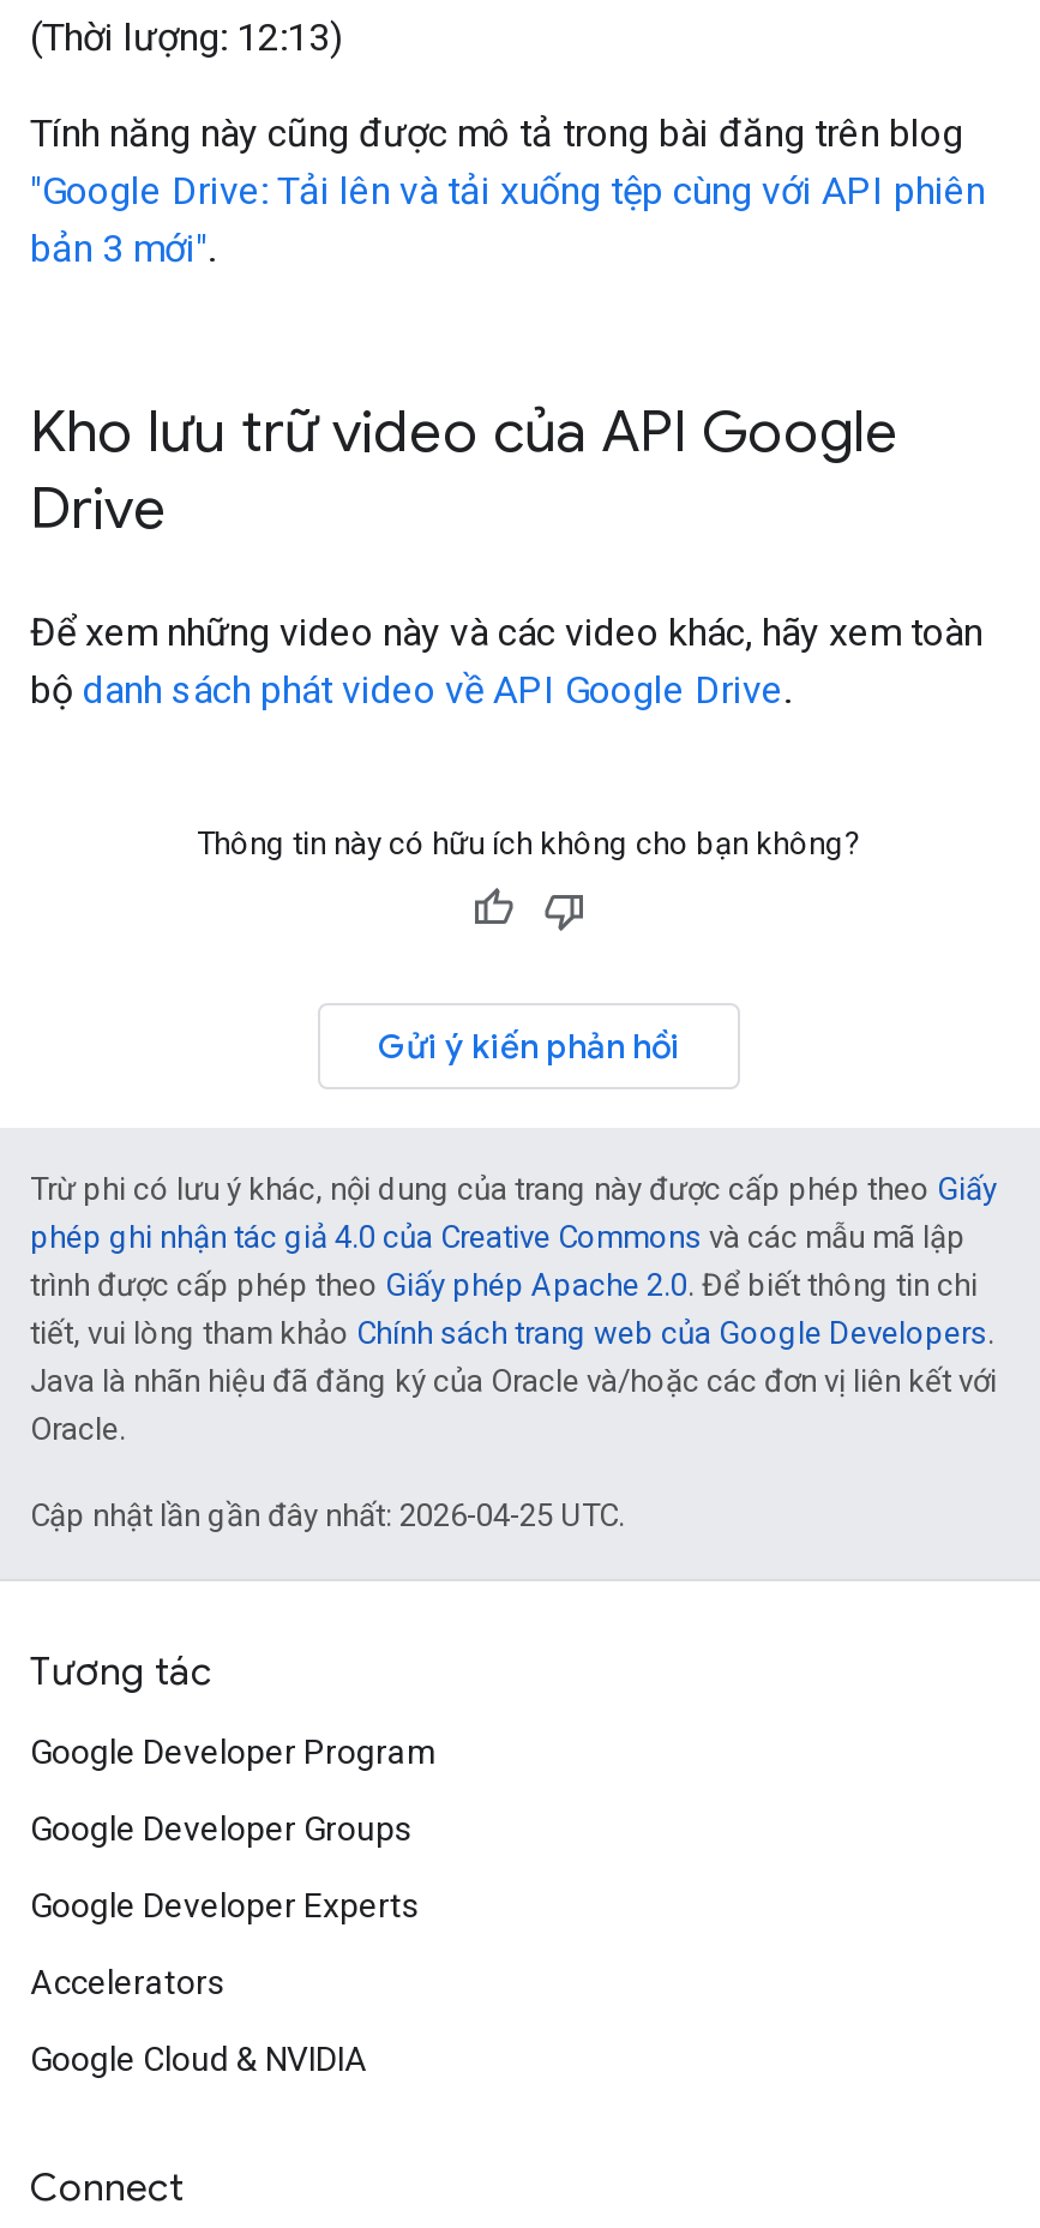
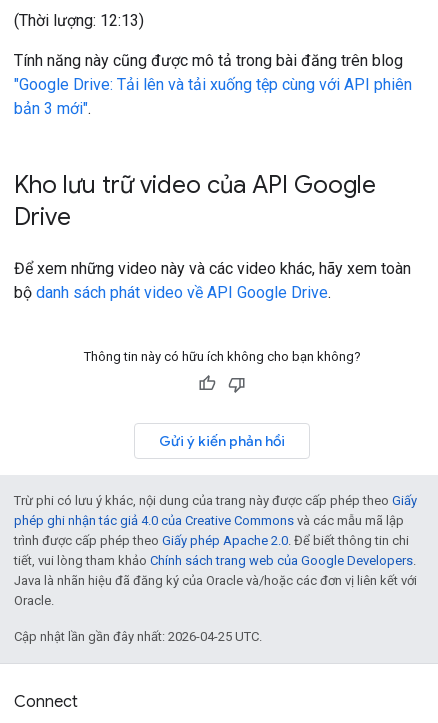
[30,1649,438,2078] Tương tác | Google Developer Program | Google Developer Groups | Google Developer Experts | Accelerators | Google Cloud & NVIDIA -> none

